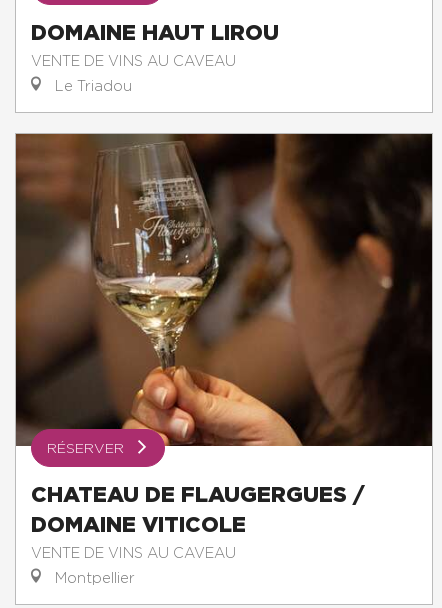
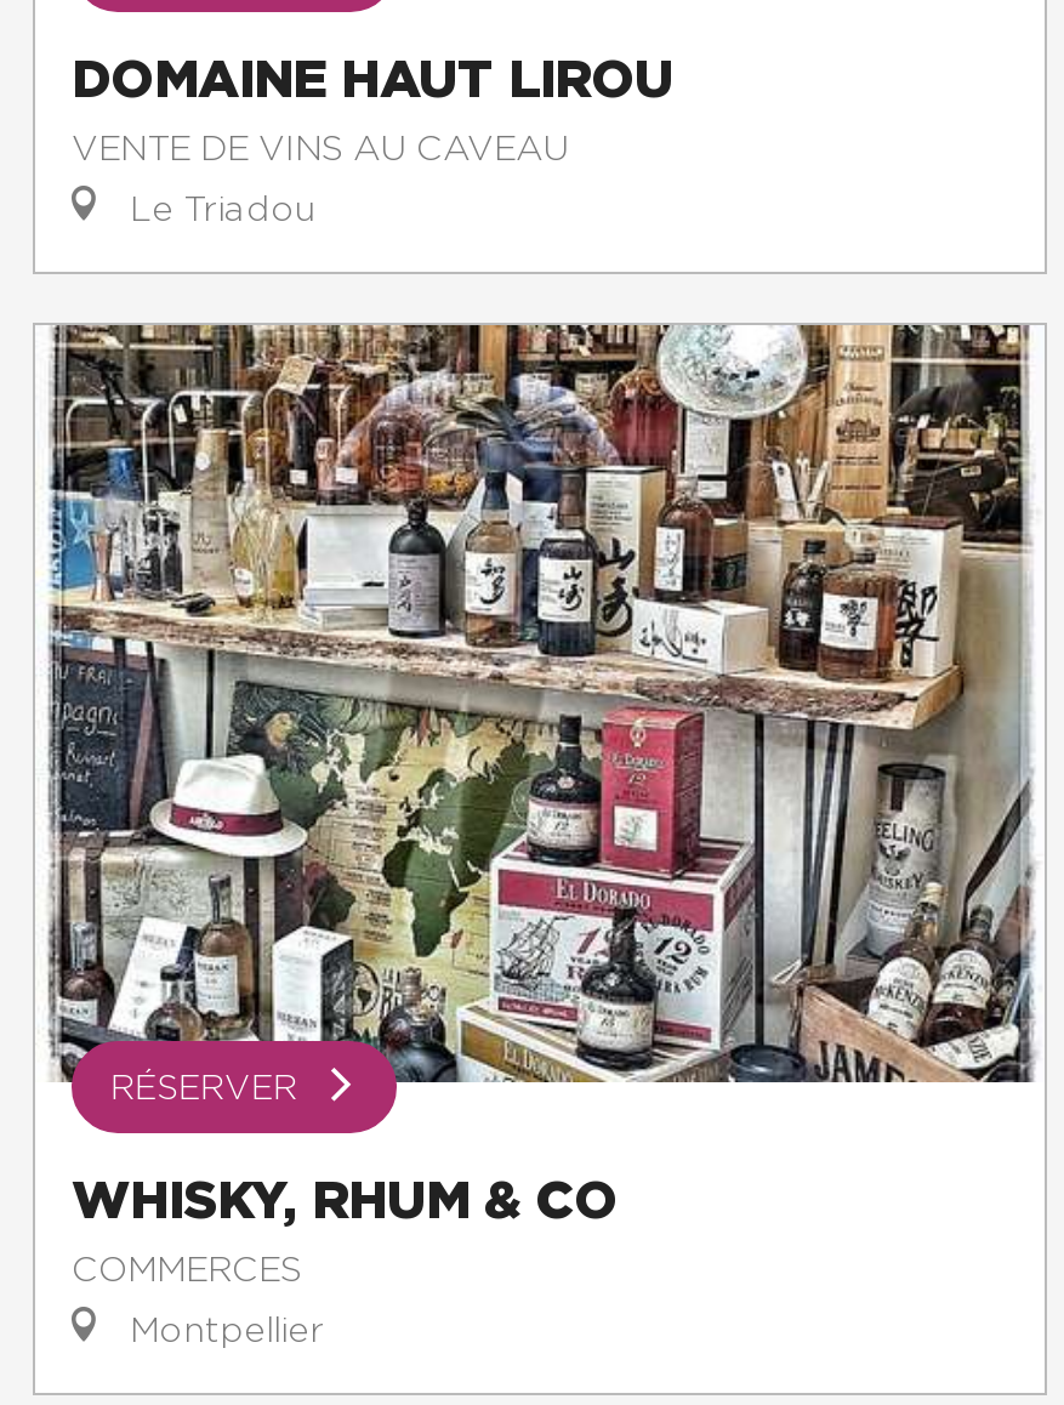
[15,133,433,561] [image] | CHATEAU DE FLAUGERGUES / | DOMAINE VITICOLE | VENTE DE VINS AU CAVEAU -> [35,323,1045,1288] [image] | WHISKY, RHUM & CO | COMMERCES

